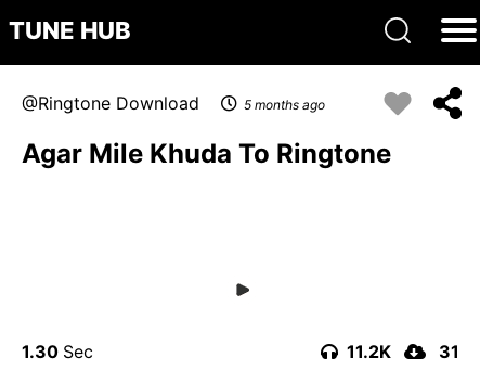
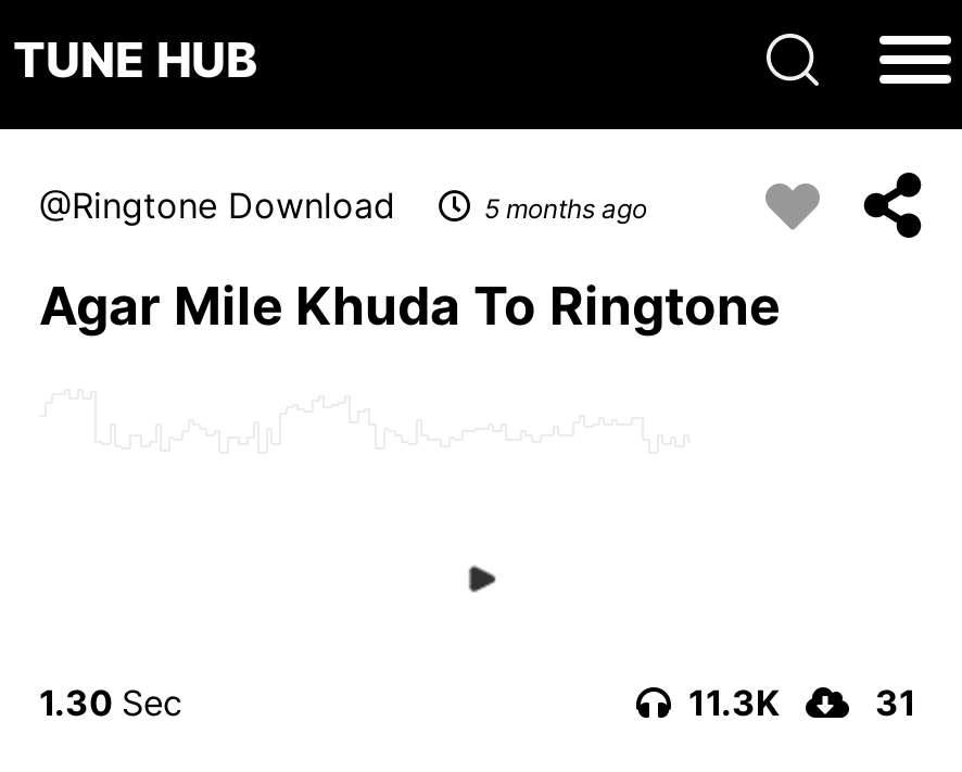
[338,341,459,362] 11.2K 31 -> [671,681,916,724] 11.3K 31

